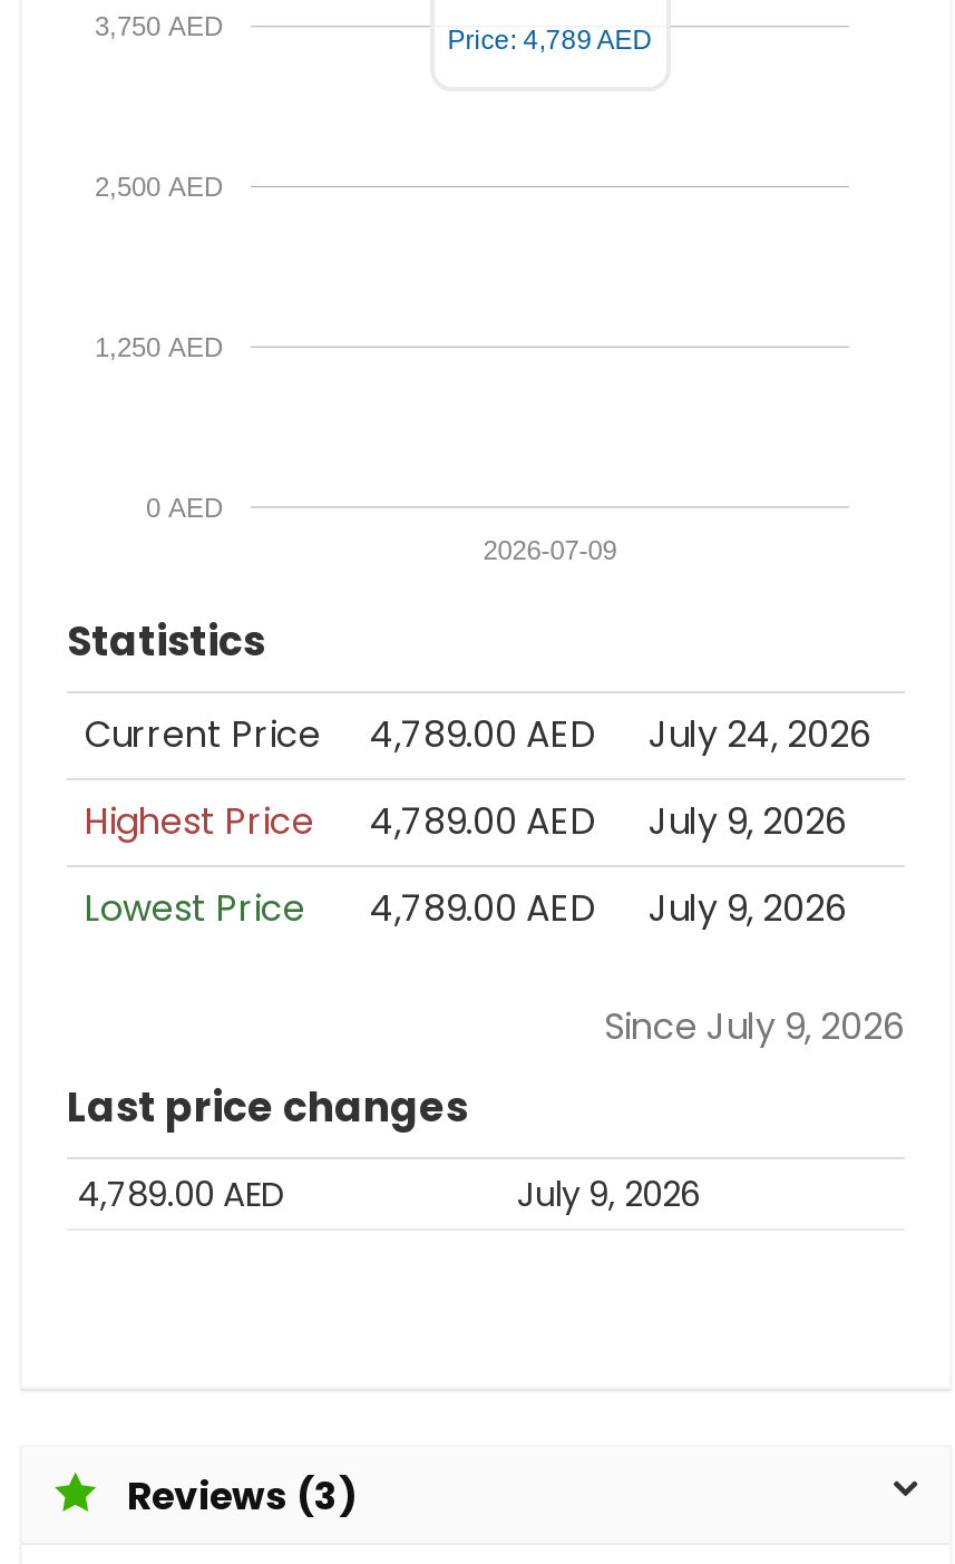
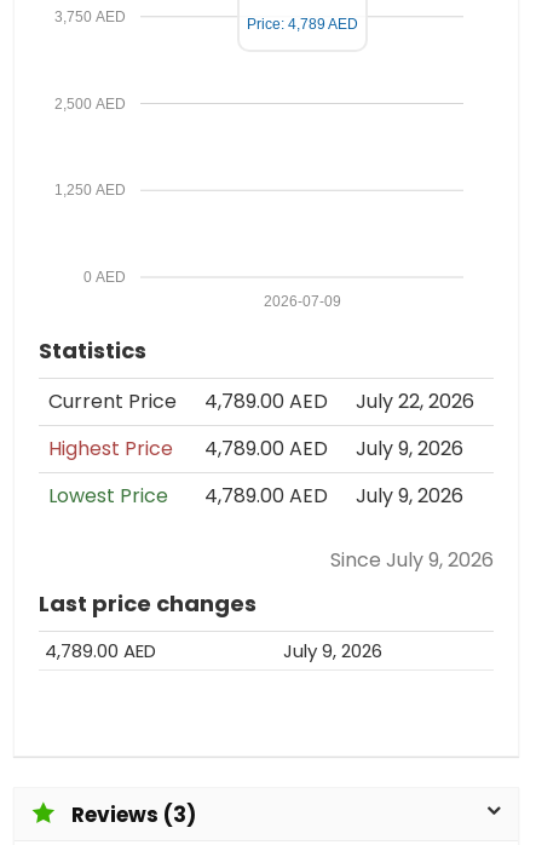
[85,709,871,760] Current Price 4,789.00 AED July 24, 2026 -> [48,387,474,415] Current Price 4,789.00 AED July 22, 2026

